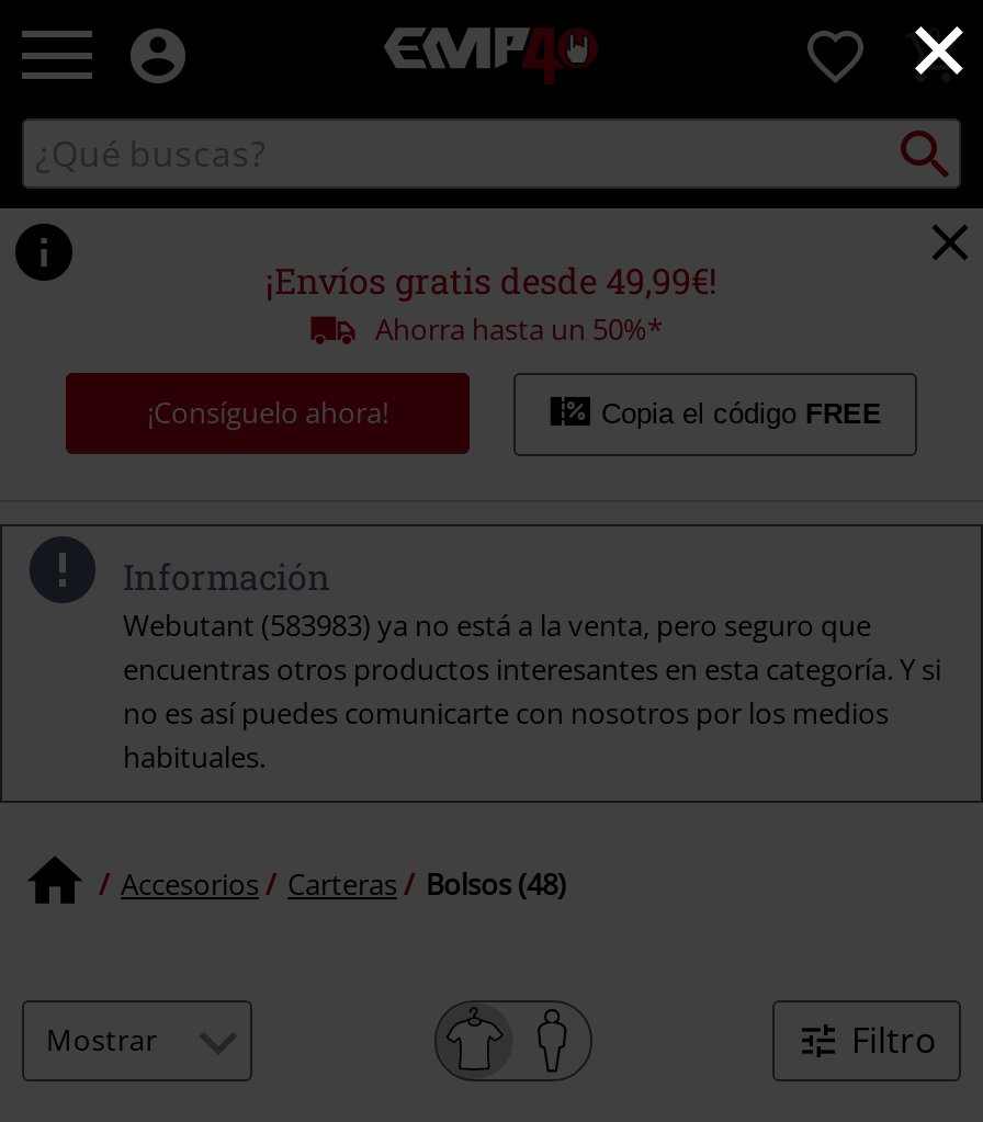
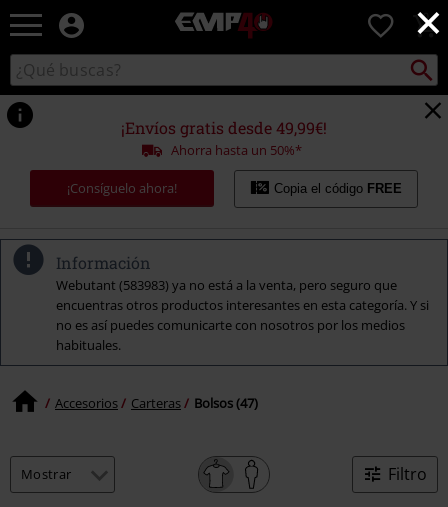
[121,864,566,904] Accesorios Carteras Bolsos (48) -> [55,394,258,412] Accesorios Carteras Bolsos (47)

